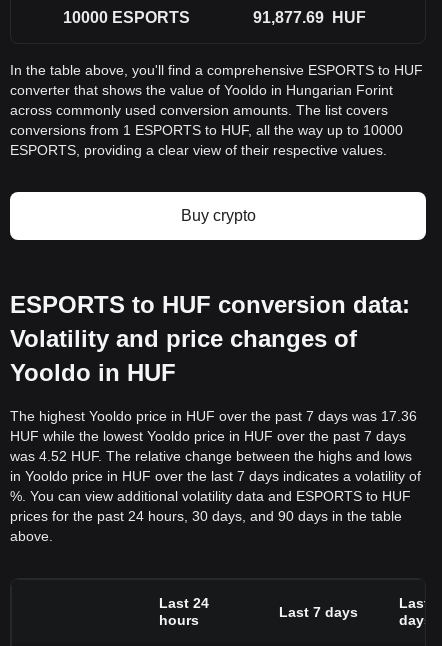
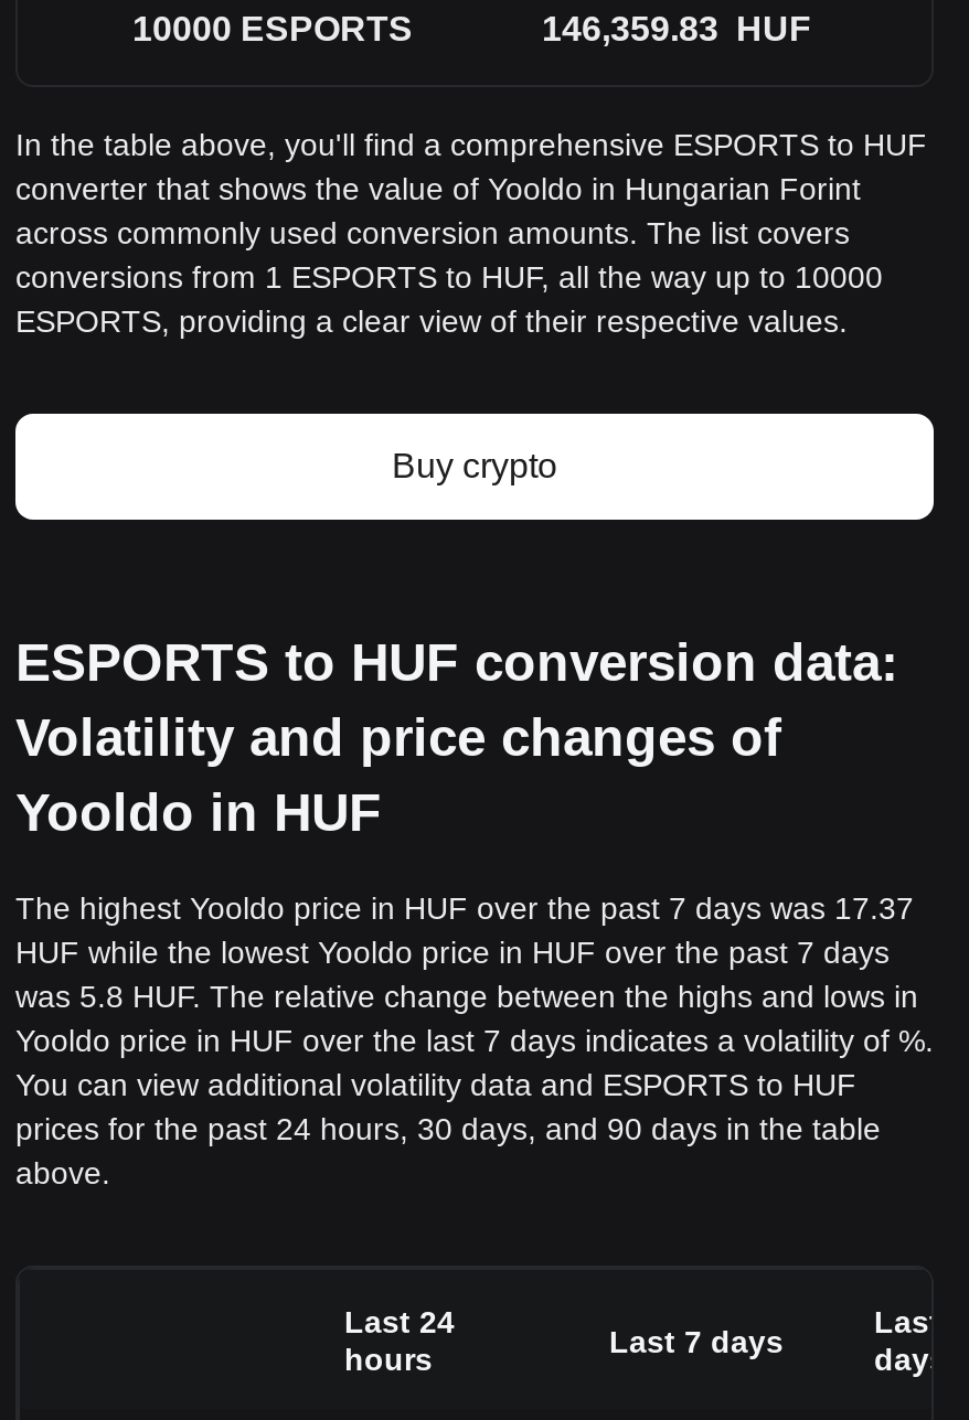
[253,9,366,26] 91,877.69 HUF -> [542,10,811,47] 146,359.83 HUF
[10,408,417,424] The highest Yooldo price in HUF over the past 7 days was 17.36 -> [15,890,914,926] The highest Yooldo price in HUF over the past 7 days was 17.37
[10,448,421,504] was 4.52 HUF. The relative change between the highs and lows | in Yooldo price in HUF over the last 7 days indicates a volatility of | %. You can view additional volatility data and ESPORTS to HUF -> [15,979,934,1102] was 5.8 HUF. The relative change between the highs and lows in | Yooldo price in HUF over the last 7 days indicates a volatility of %. | You can view additional volatility data and ESPORTS to HUF

